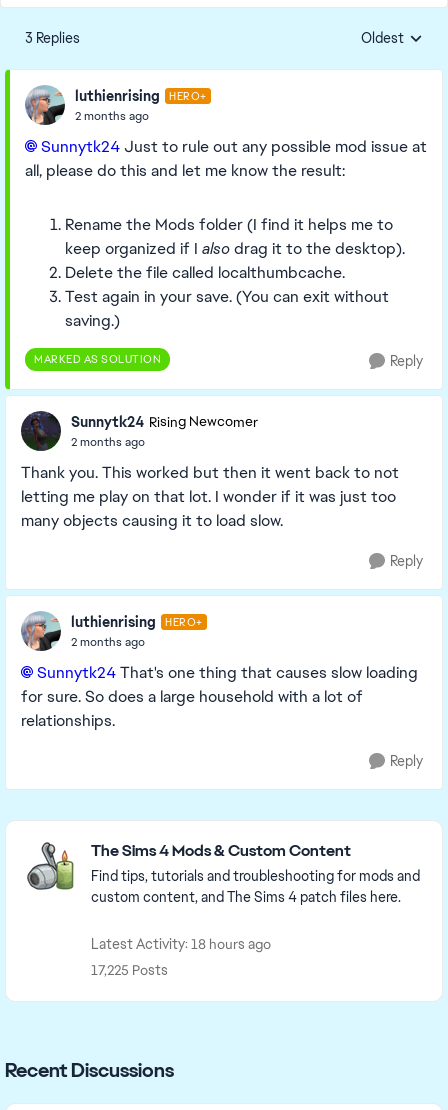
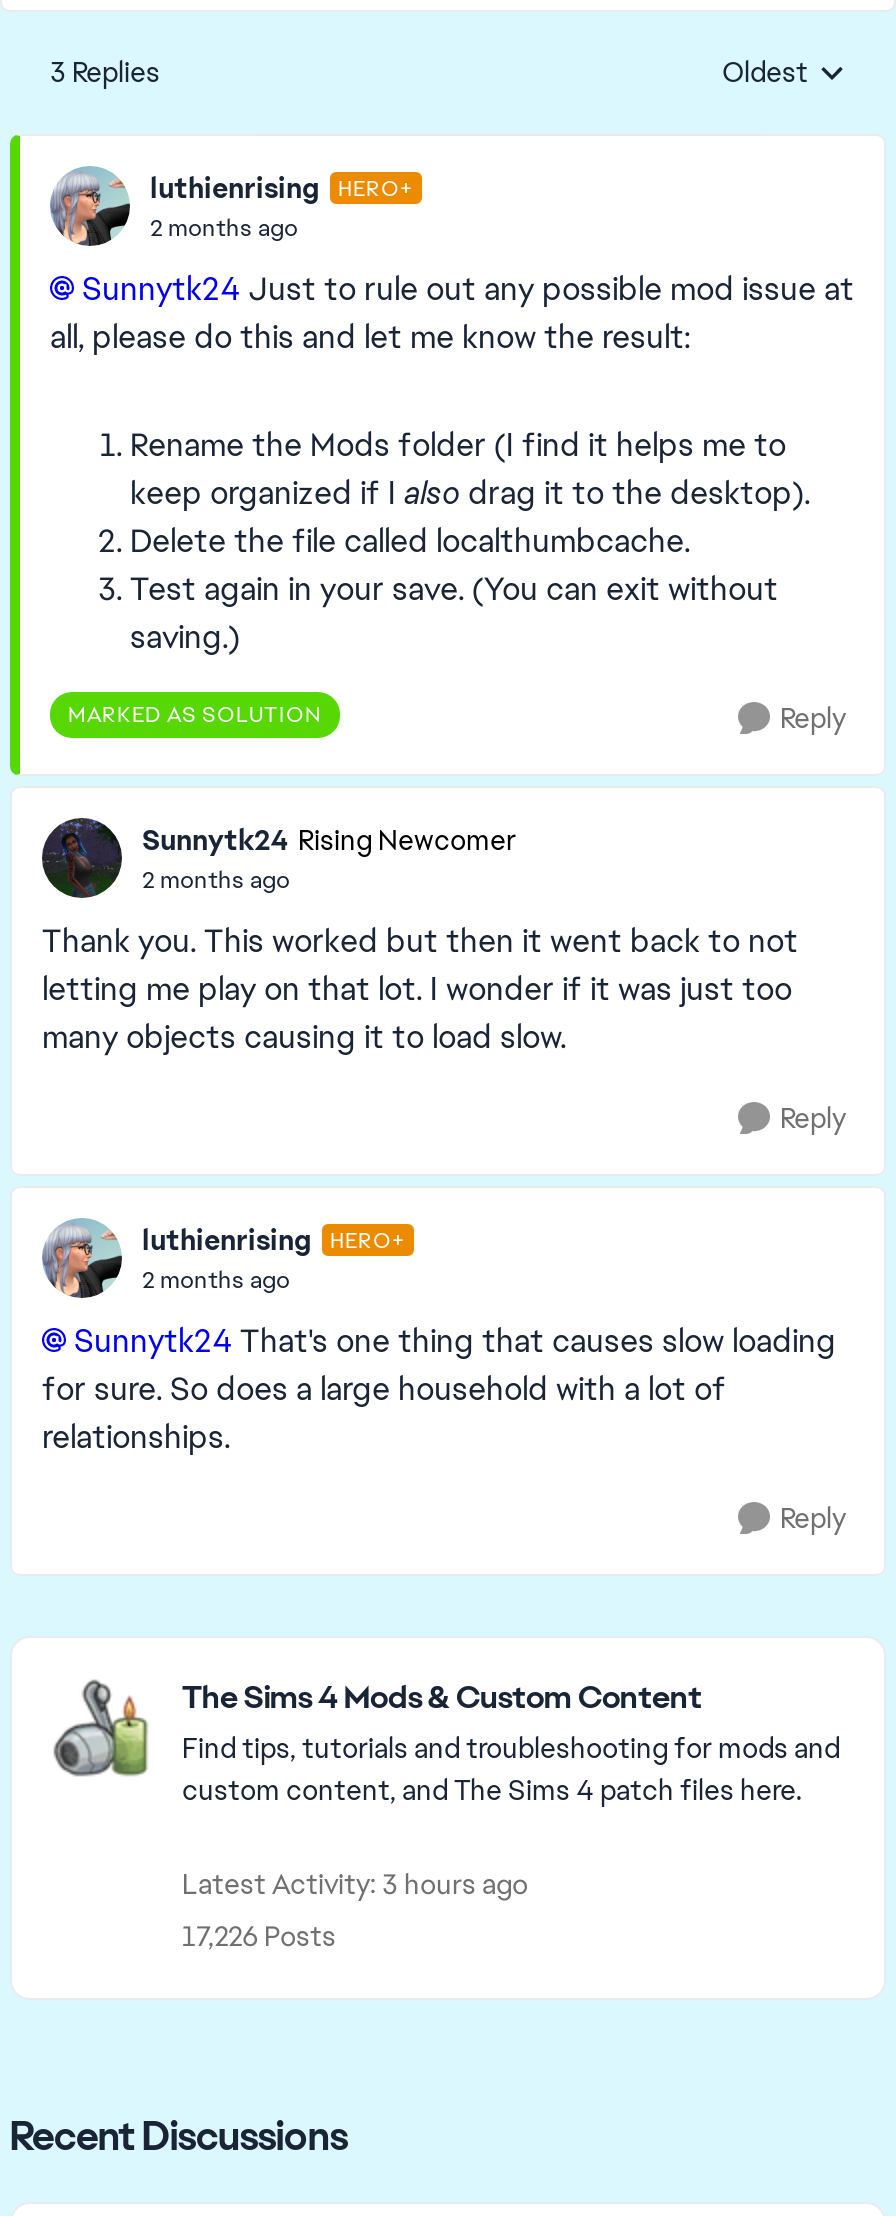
[91,935,271,953] Latest Activity: 18 hours ago -> [182,1866,528,1902] Latest Activity: 3 hours ago
[91,961,168,979] 17,225 Posts -> [182,1918,336,1954] 17,226 Posts

